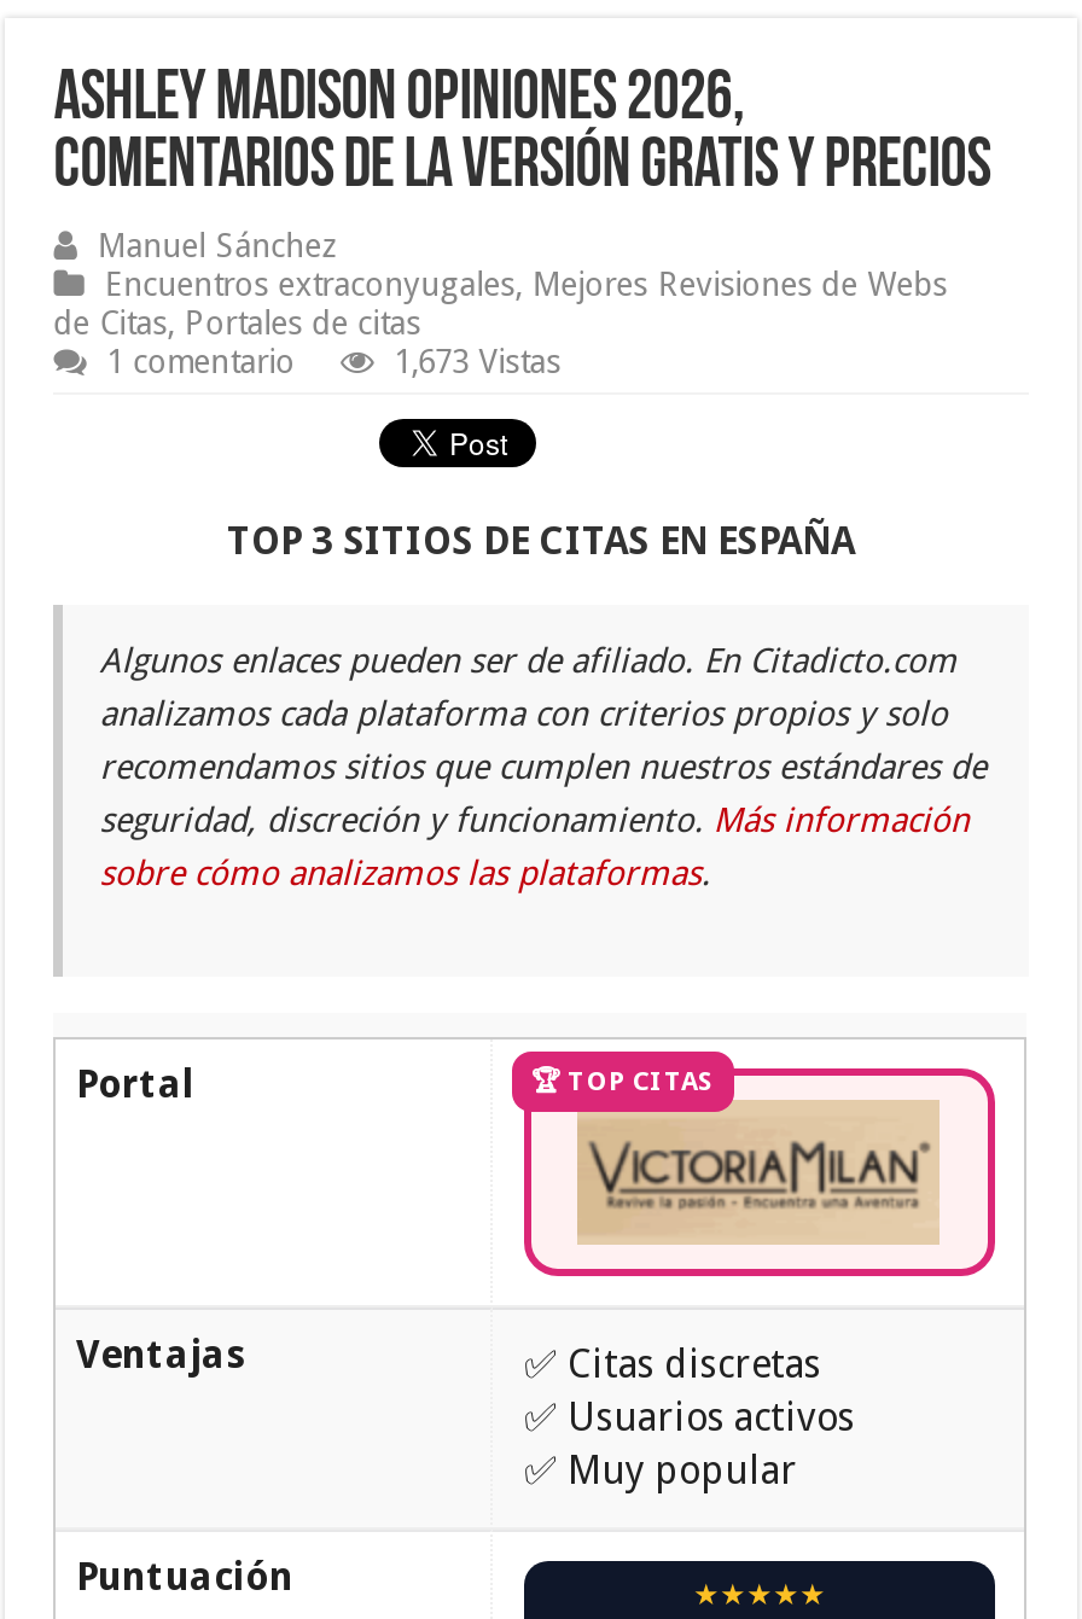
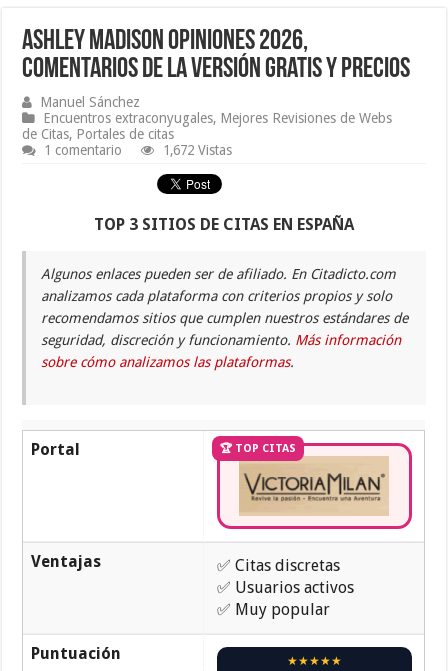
[394,342,561,381] 1,673 Vistas -> [163,142,232,158] 1,672 Vistas

